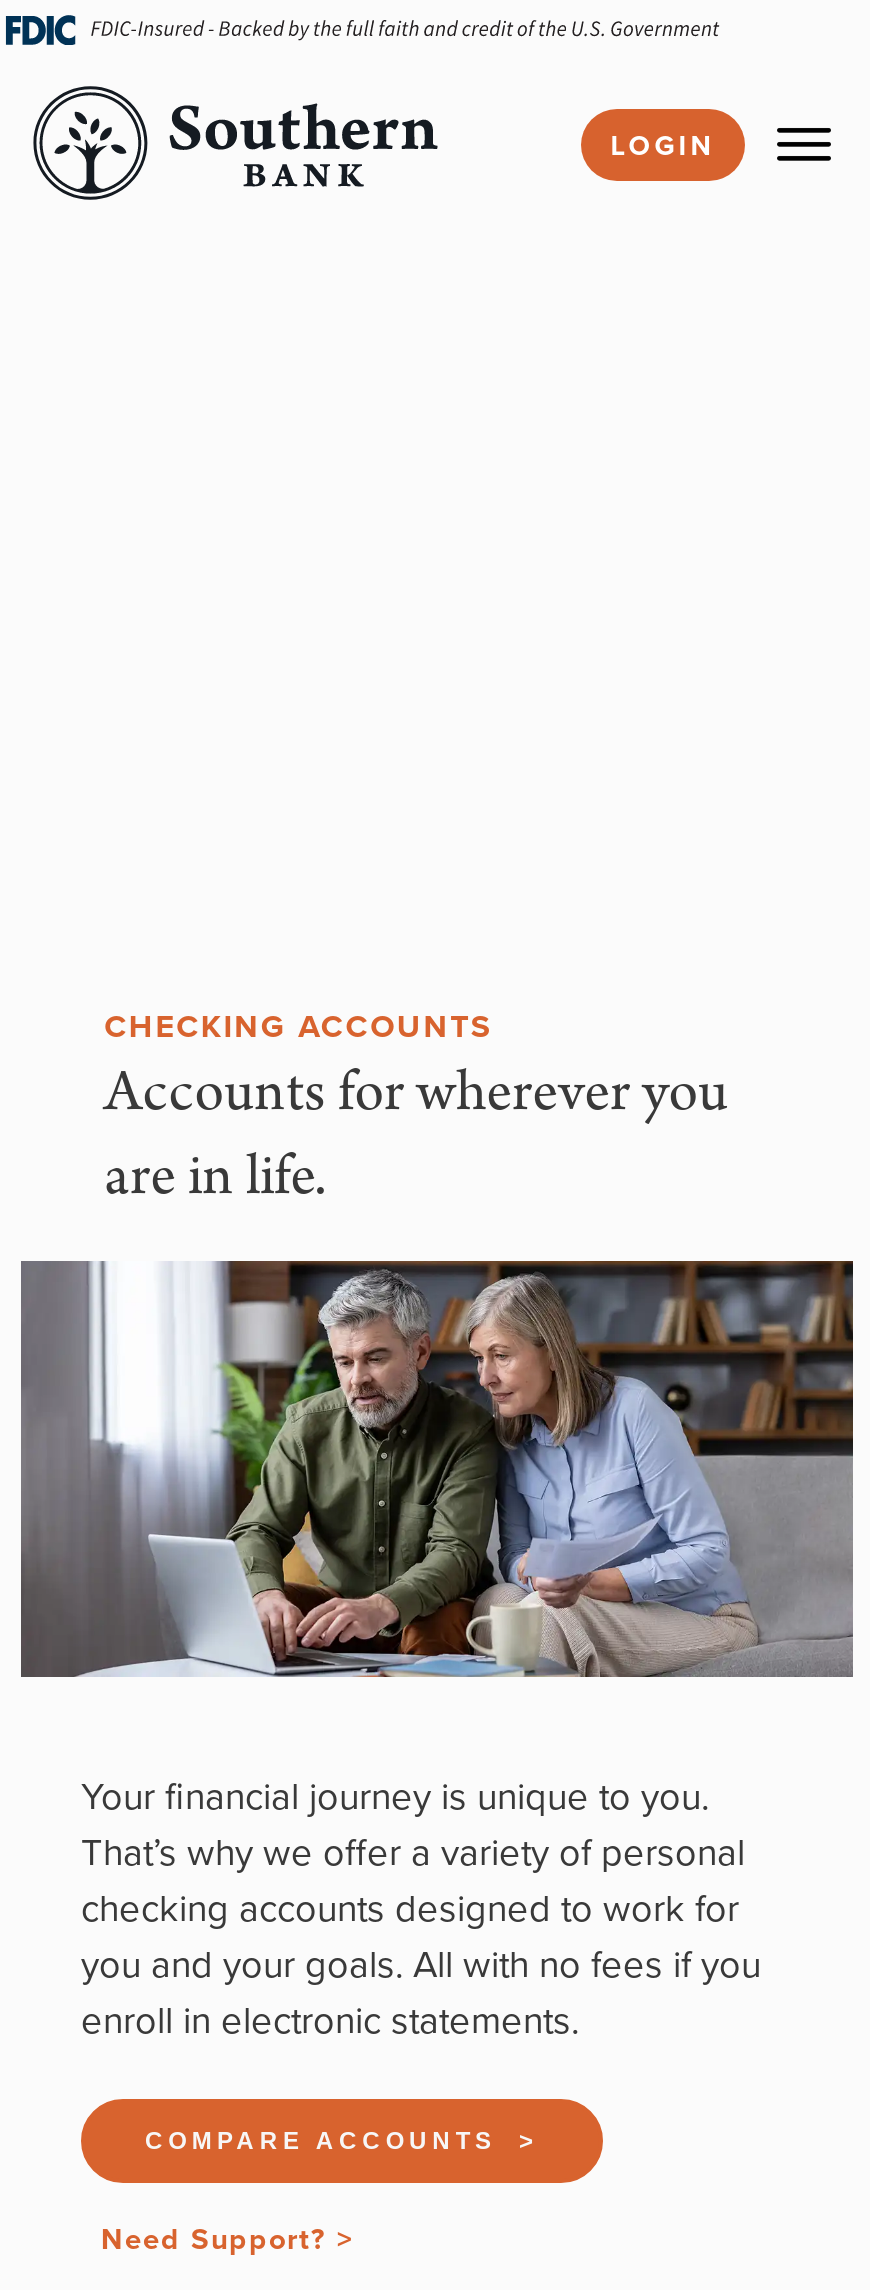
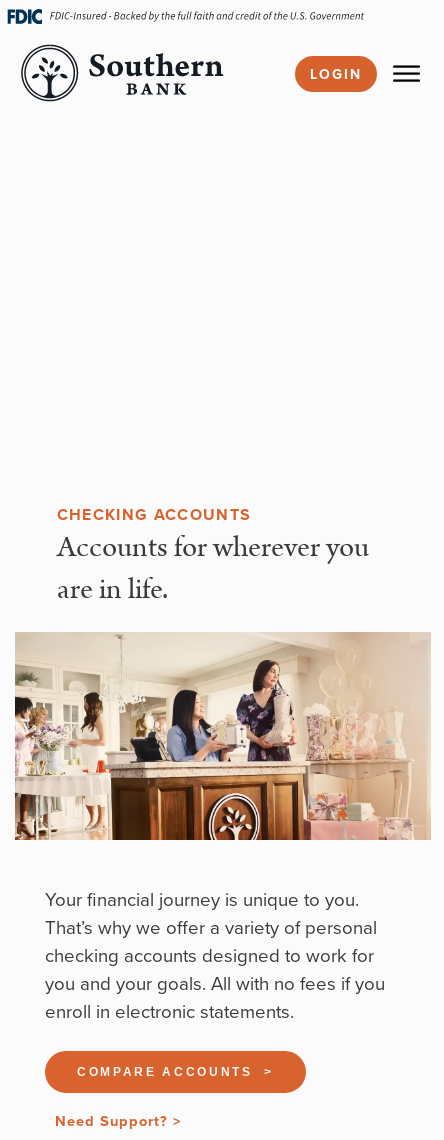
[19,1259,855,1679] [image] -> [14,632,431,841] [image]

